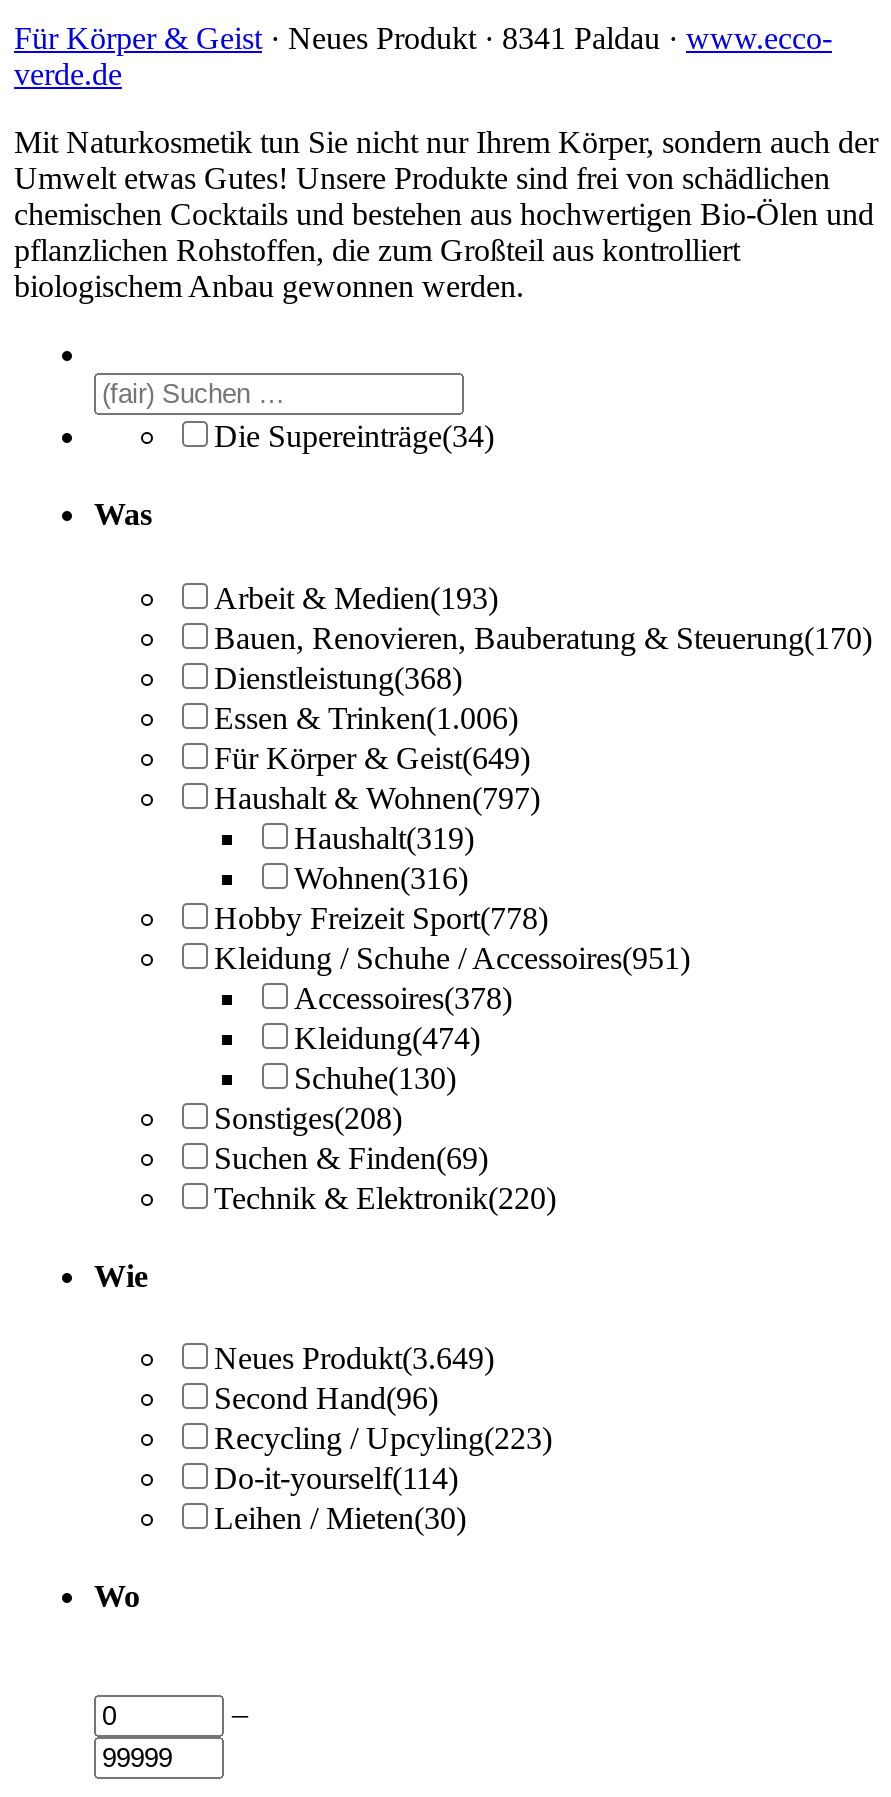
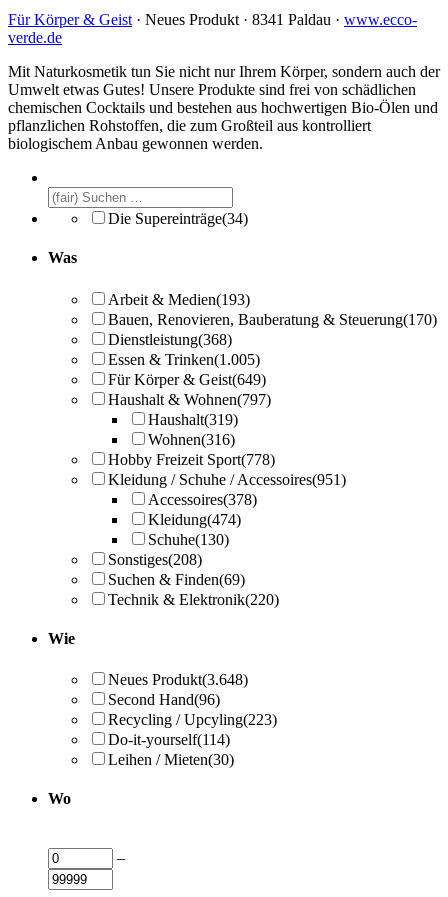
[214,700,518,734] Essen & Trinken(1.006) -> [108,351,260,368] Essen & Trinken(1.005)
[214,1341,494,1375] Neues Produkt(3.649) -> [108,671,248,688] Neues Produkt(3.648)

